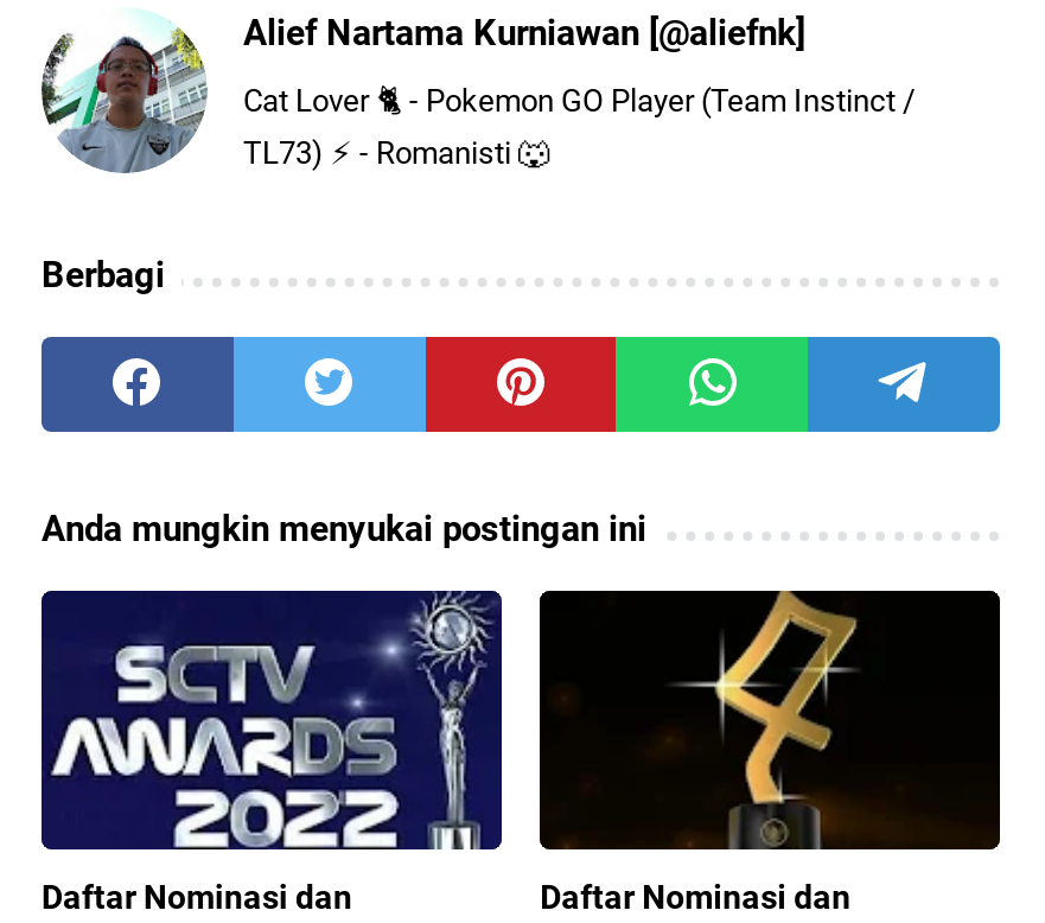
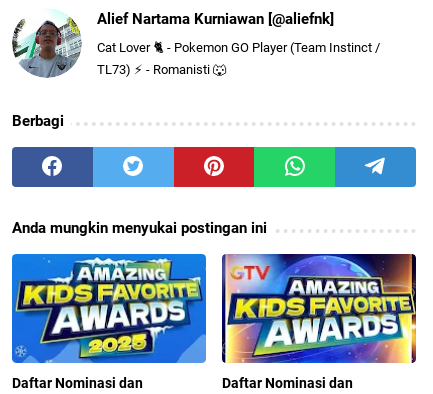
[39,588,504,852] [image] -> [11,253,207,364] [image]
[537,588,1002,852] [image] -> [221,253,417,364] [image]

